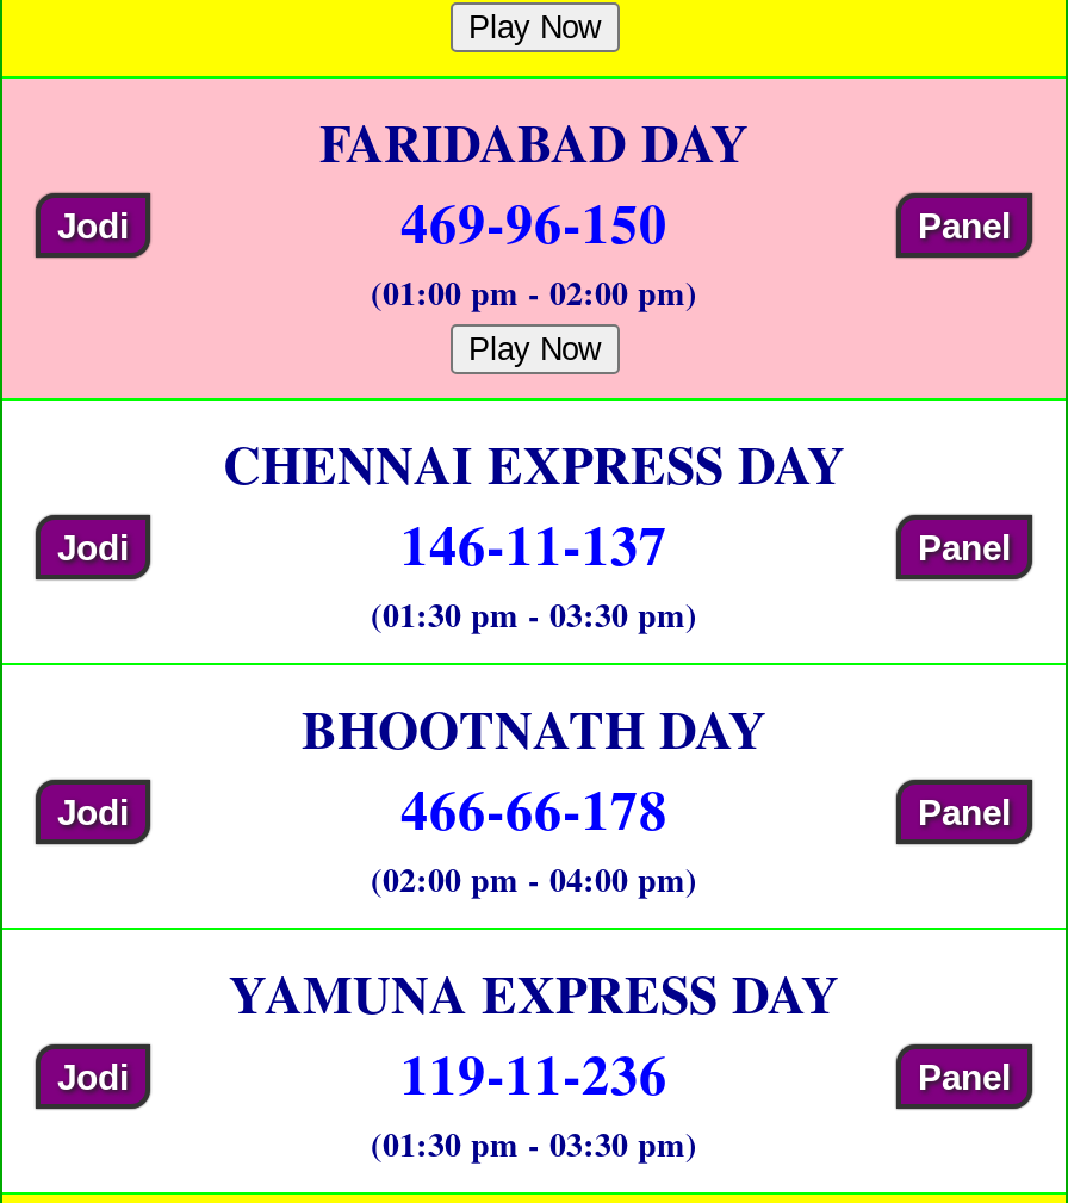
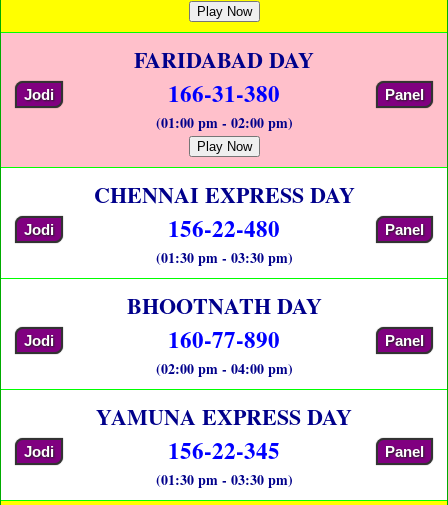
[401,181,667,262] 469-96-150 -> [168,76,280,110] 166-31-380
[401,503,667,584] 146-11-137 -> [168,211,280,245] 156-22-480
[401,767,667,848] 466-66-178 -> [168,322,280,356] 160-77-890
[401,1032,667,1113] 119-11-236 -> [168,433,280,467] 156-22-345

